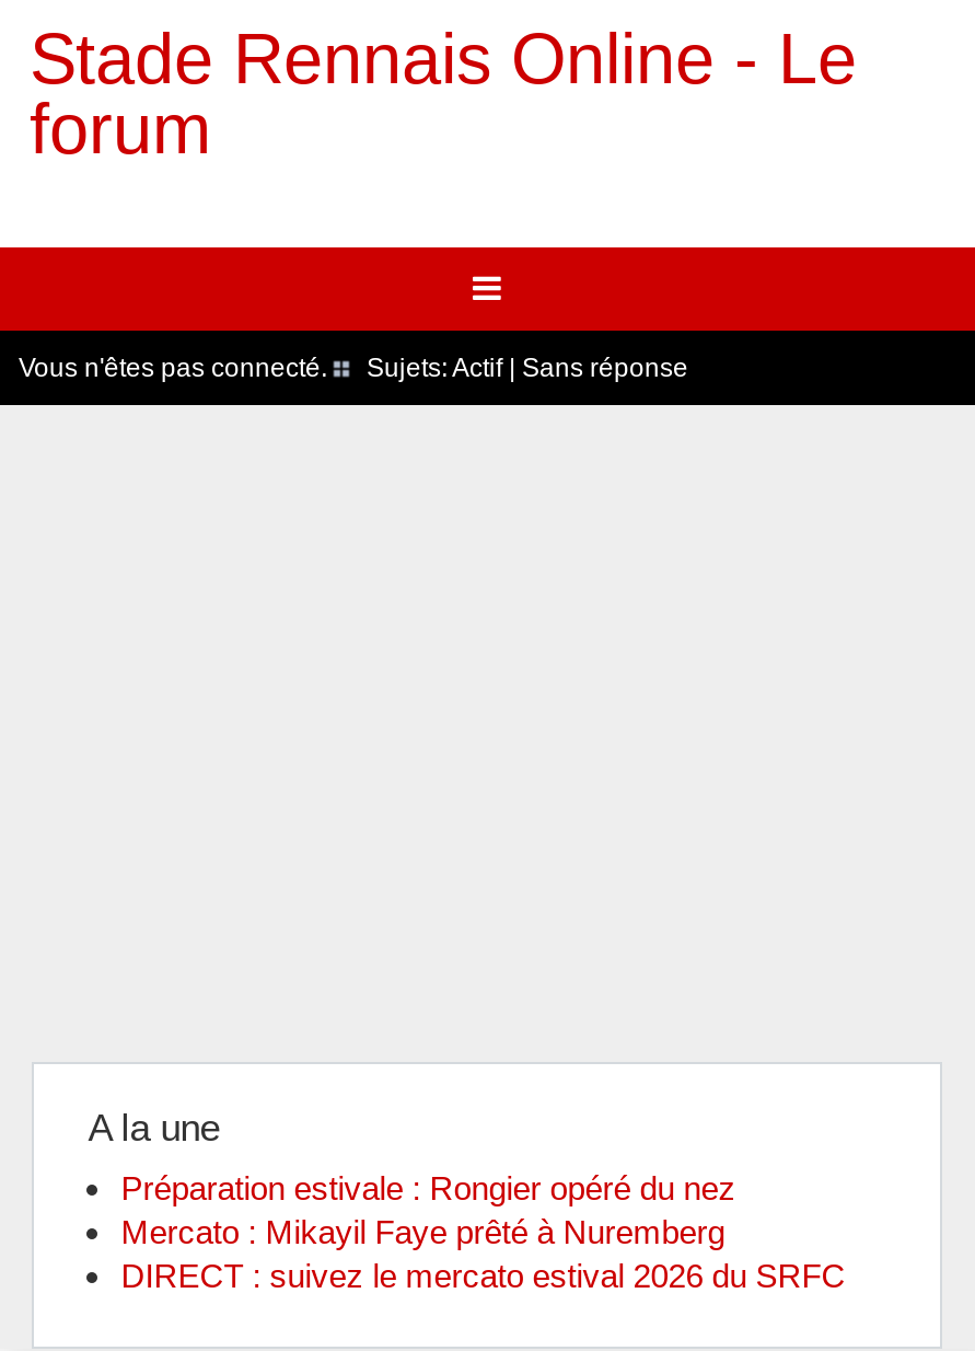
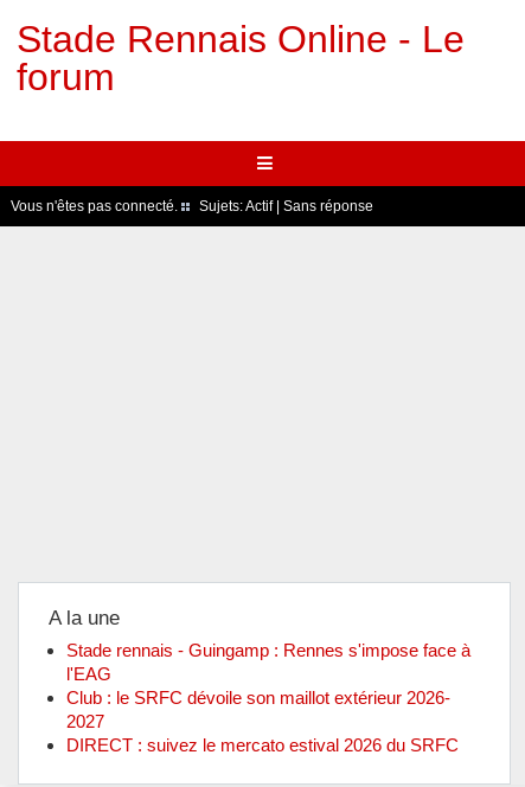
[121,1169,736,1250] Préparation estivale : Rongier opéré du nez | Mercato : Mikayil Faye prêté à Nuremberg -> [66,640,470,731] Stade rennais - Guingamp : Rennes s'impose face à | l'EAG | Club : le SRFC dévoile son maillot extérieur 2026- | 2027

